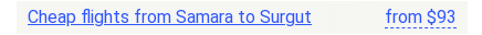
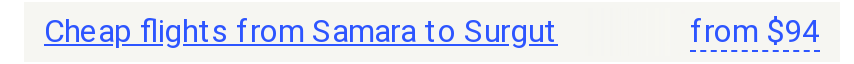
[385,6,457,27] from $93 -> [690,12,820,50] from $94

